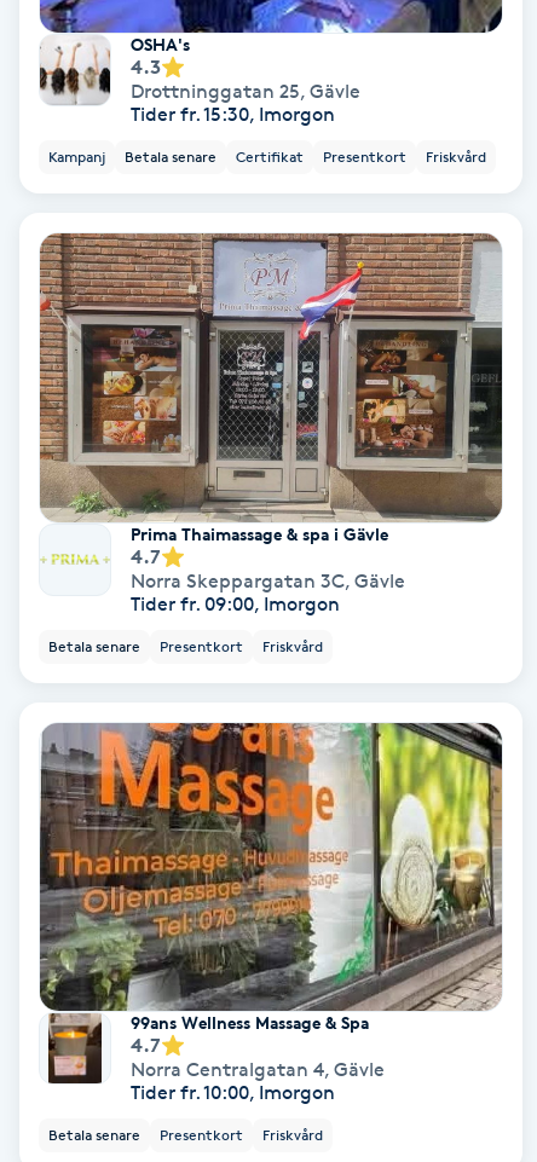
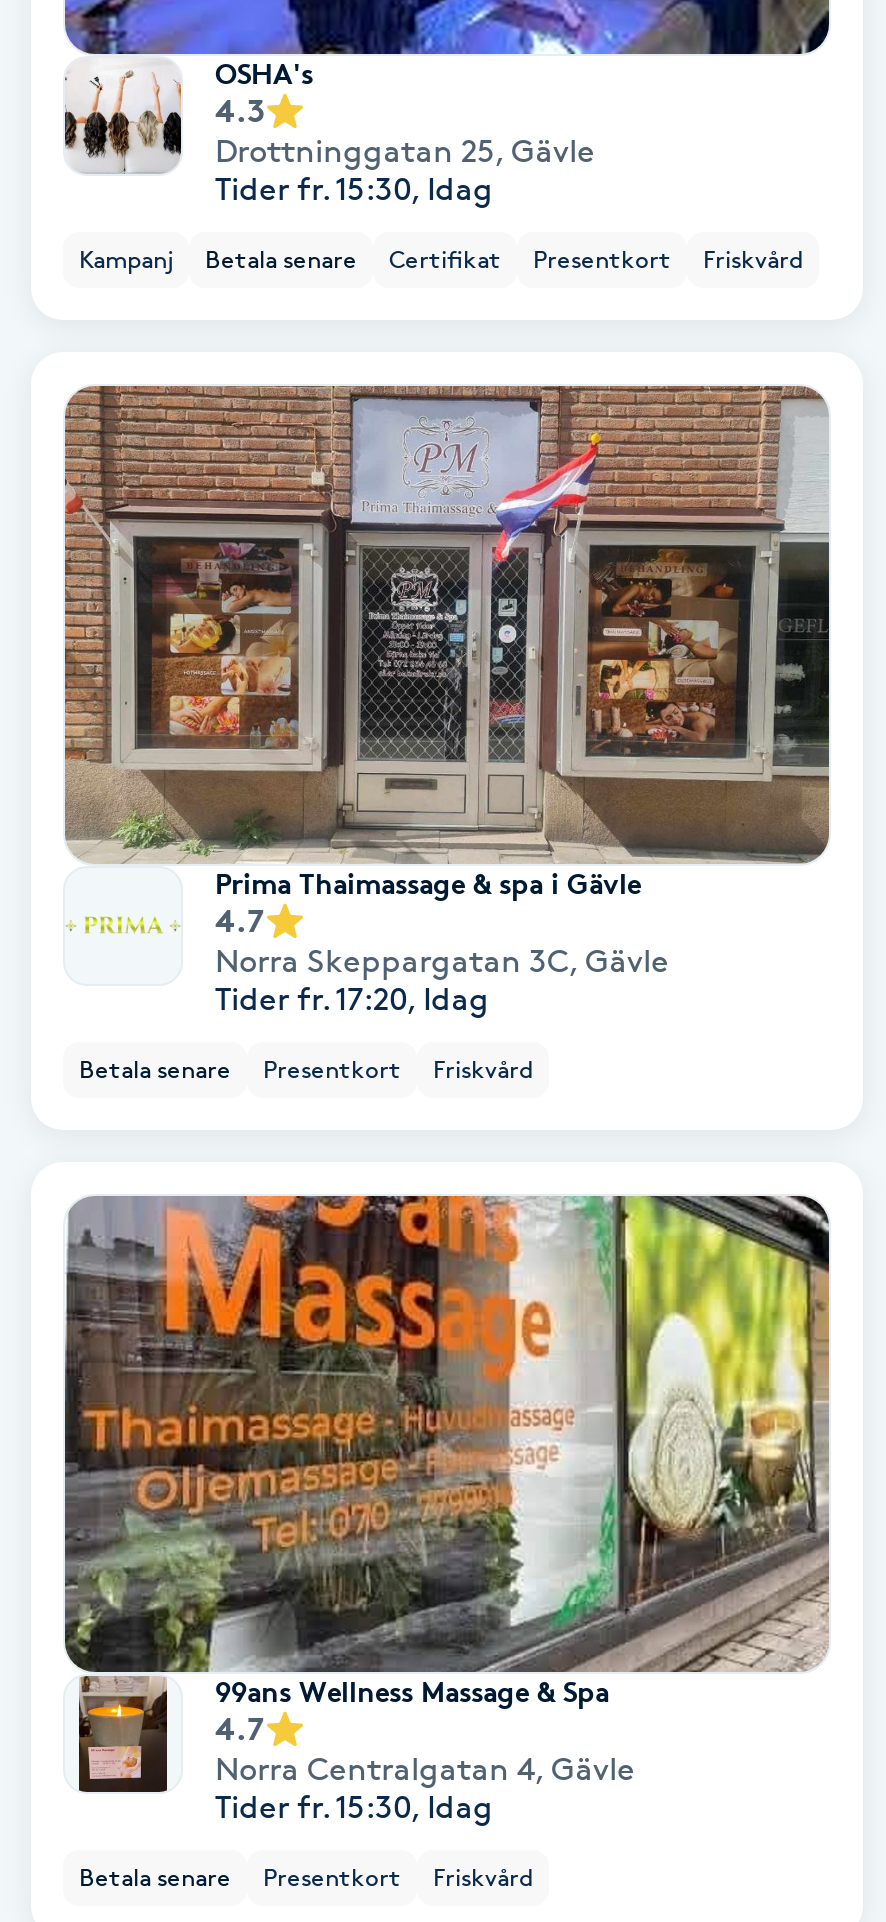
[131,103,335,126] Tider fr. 15:30, Imorgon -> [215,170,493,208] Tider fr. 15:30, Idag
[131,592,340,615] Tider fr. 09:00, Imorgon -> [215,980,489,1018] Tider fr. 17:20, Idag
[131,1081,335,1104] Tider fr. 10:00, Imorgon -> [215,1789,493,1827] Tider fr. 15:30, Idag

